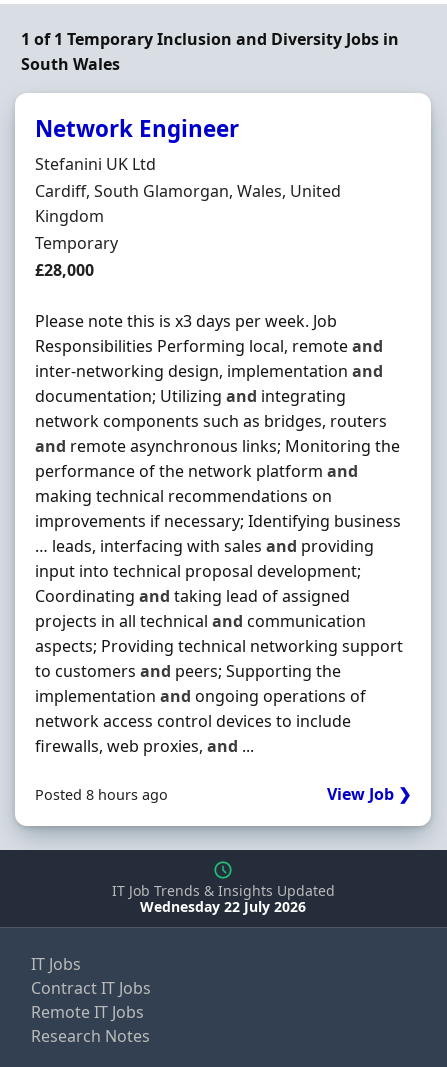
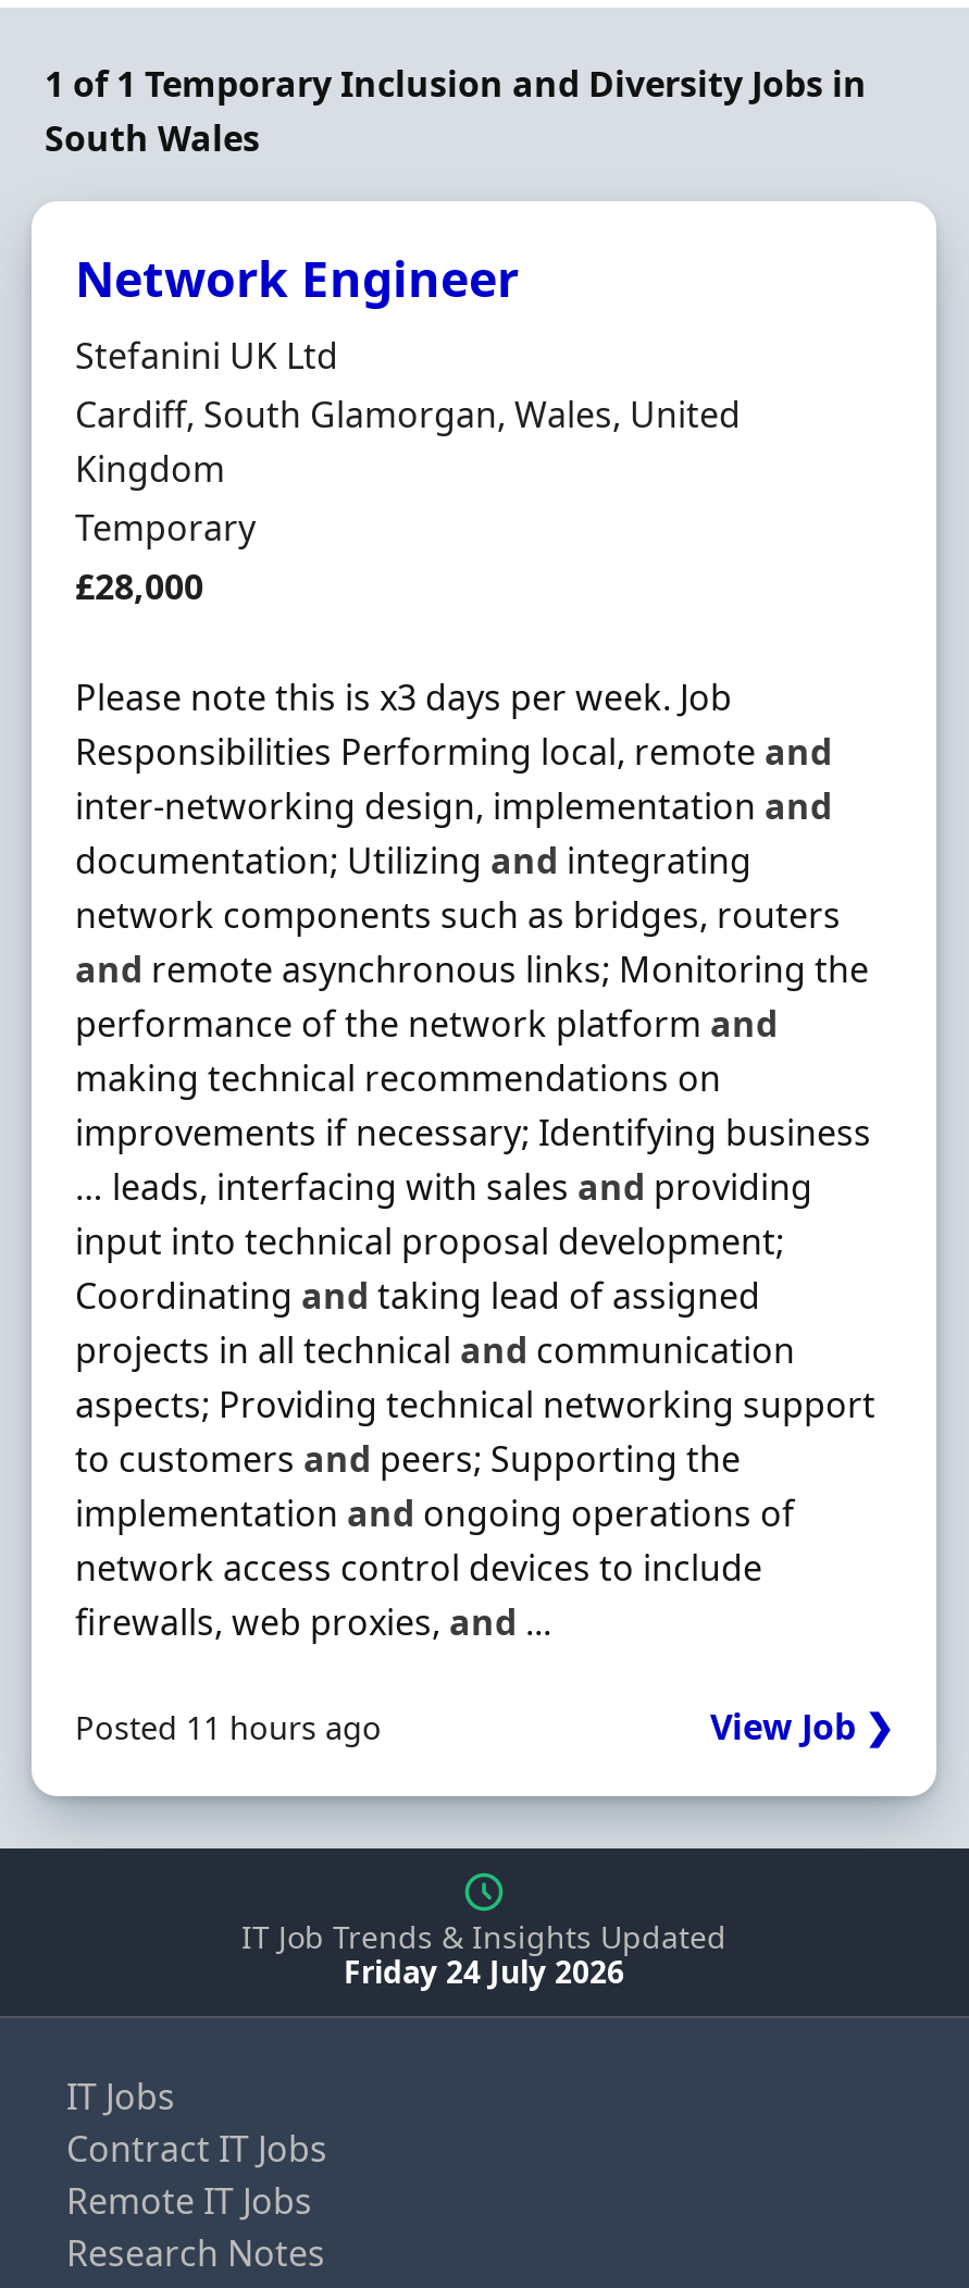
[35,785,168,804] Posted 8 hours ago -> [75,1707,382,1748] Posted 11 hours ago
[140,897,306,916] Wednesday 22 July 2026 -> [344,1950,624,1992] Friday 24 July 2026

